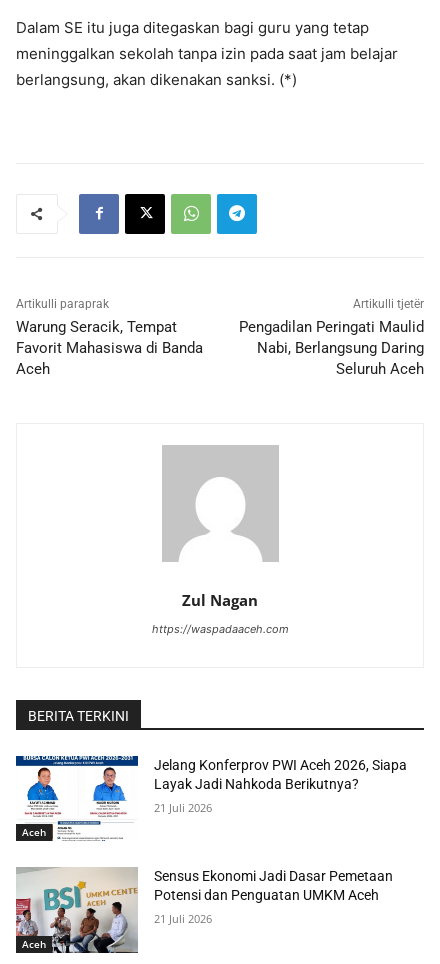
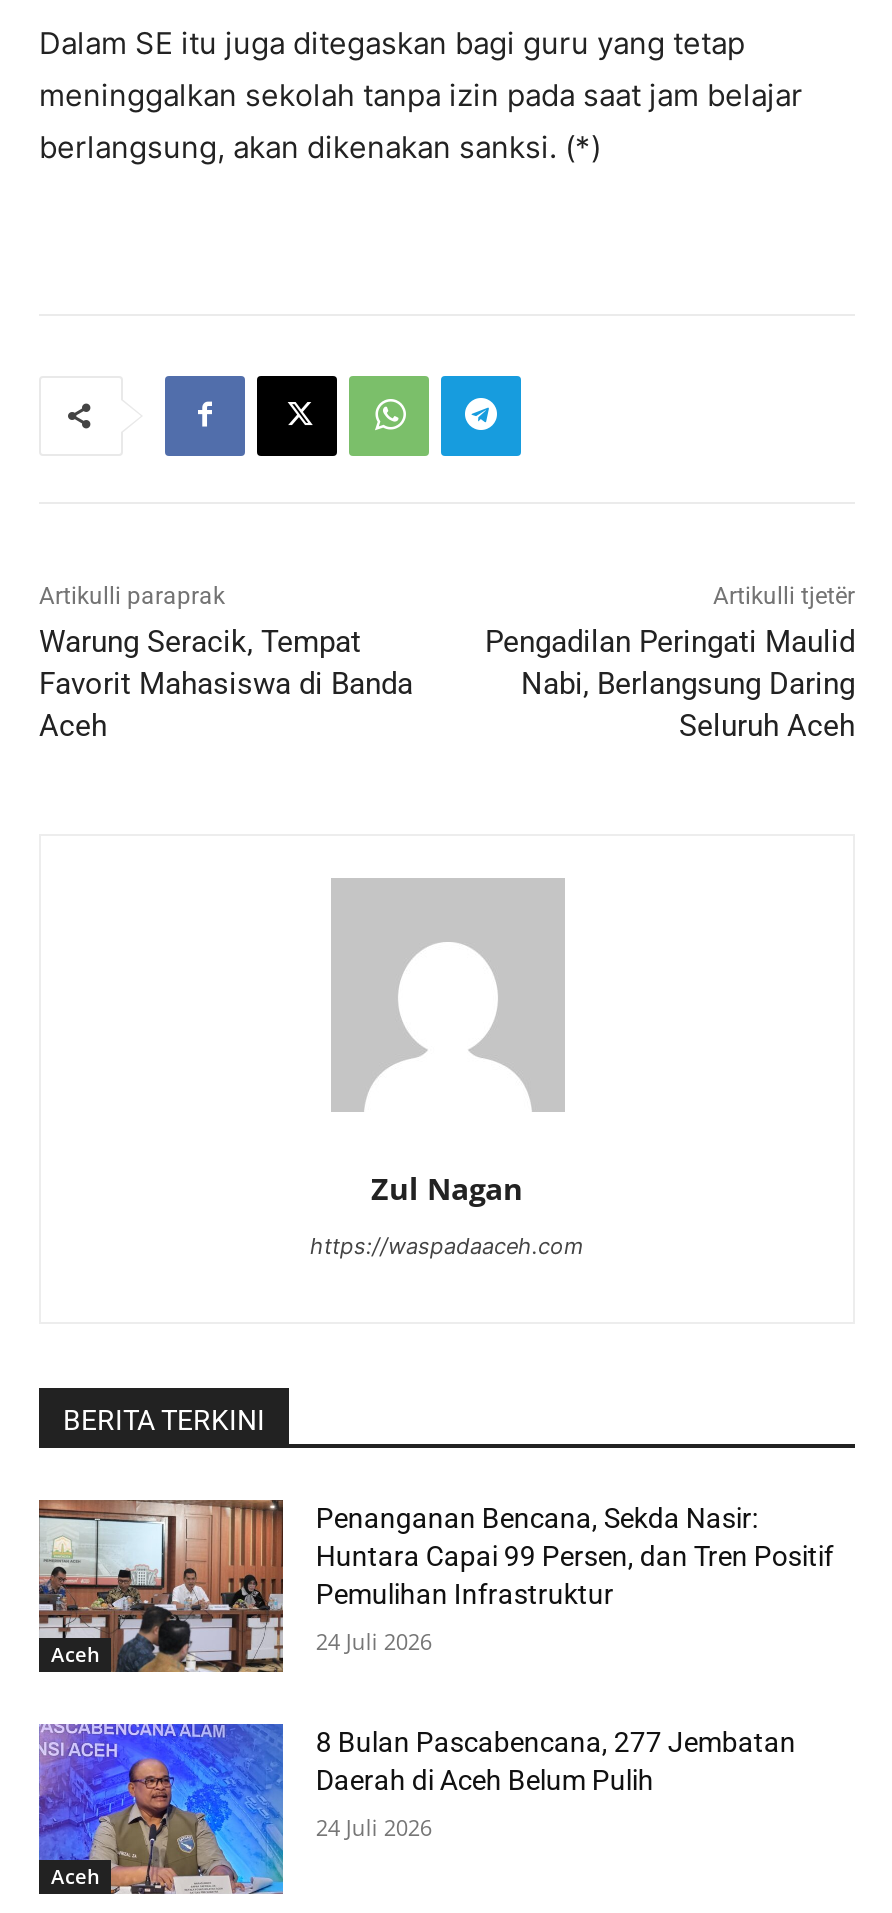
[15,755,407,842] [image] | Jelang Konferprov PWI Aceh 2026, Siapa | Layak Jadi Nahkoda Berikutnya? -> [37,1498,834,1674] [image] | Penanganan Bencana, Sekda Nasir: | Huntara Capai 99 Persen, dan Tren Positif | Pemulihan Infrastruktur
[154,800,212,815] 21 Juli 2026 -> [316,1625,432,1655] 24 Juli 2026
[15,867,393,954] [image] | Sensus Ekonomi Jadi Dasar Pemetaan | Potensi dan Penguatan UMKM Aceh -> [37,1722,796,1896] [image] | 8 Bulan Pascabencana, 277 Jembatan | Daerah di Aceh Belum Pulih
[154,911,212,926] 21 Juli 2026 -> [316,1811,432,1841] 24 Juli 2026

